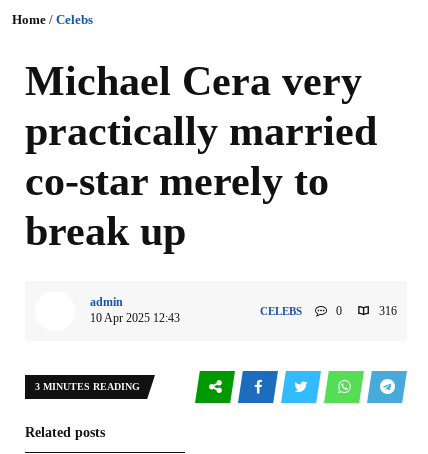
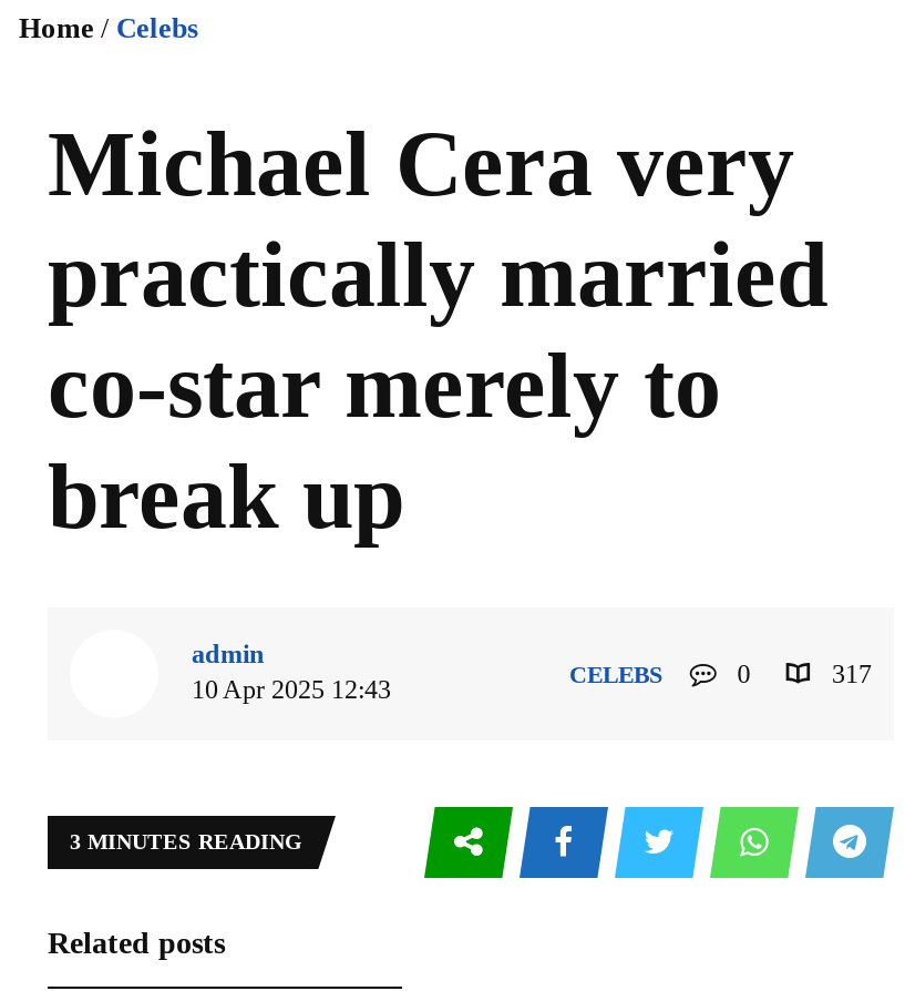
[376,304,397,318] 316 -> [825,658,872,689] 317

